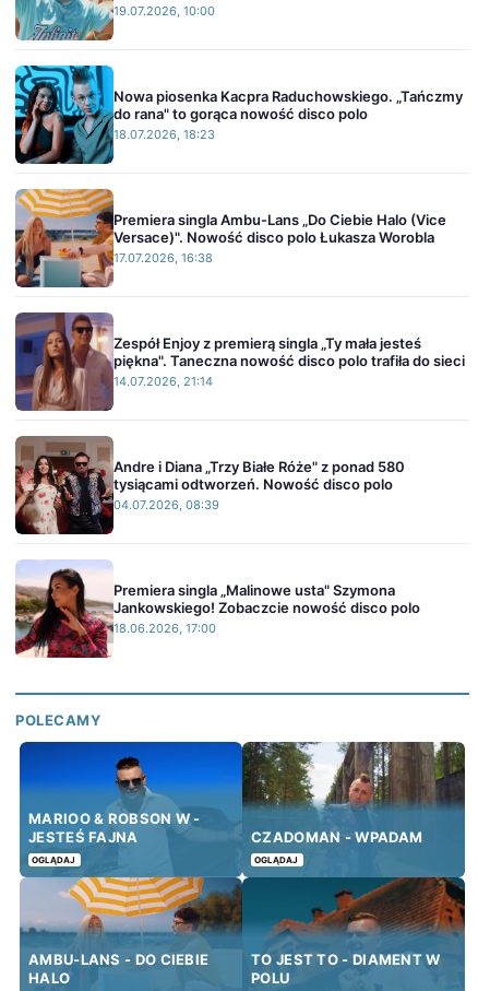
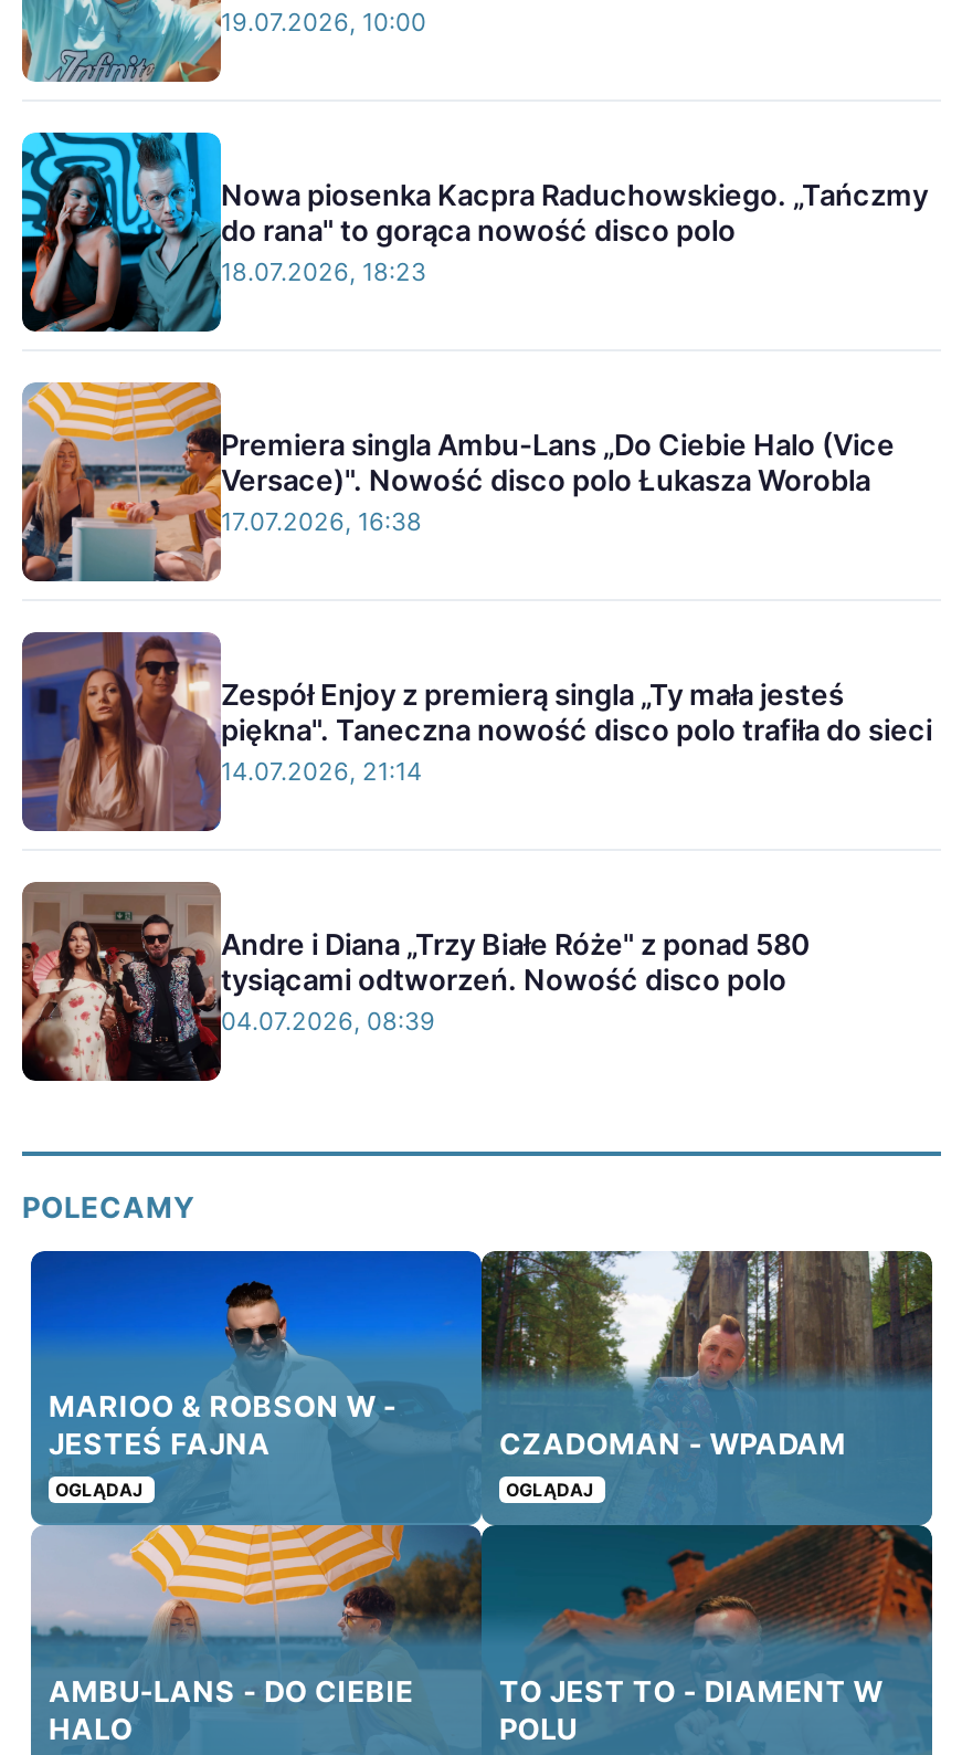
[14,559,420,659] [image] | Premiera singla „Malinowe usta" Szymona | Jankowskiego! Zobaczcie nowość disco polo | 18.06.2026, 17:00 -> none

